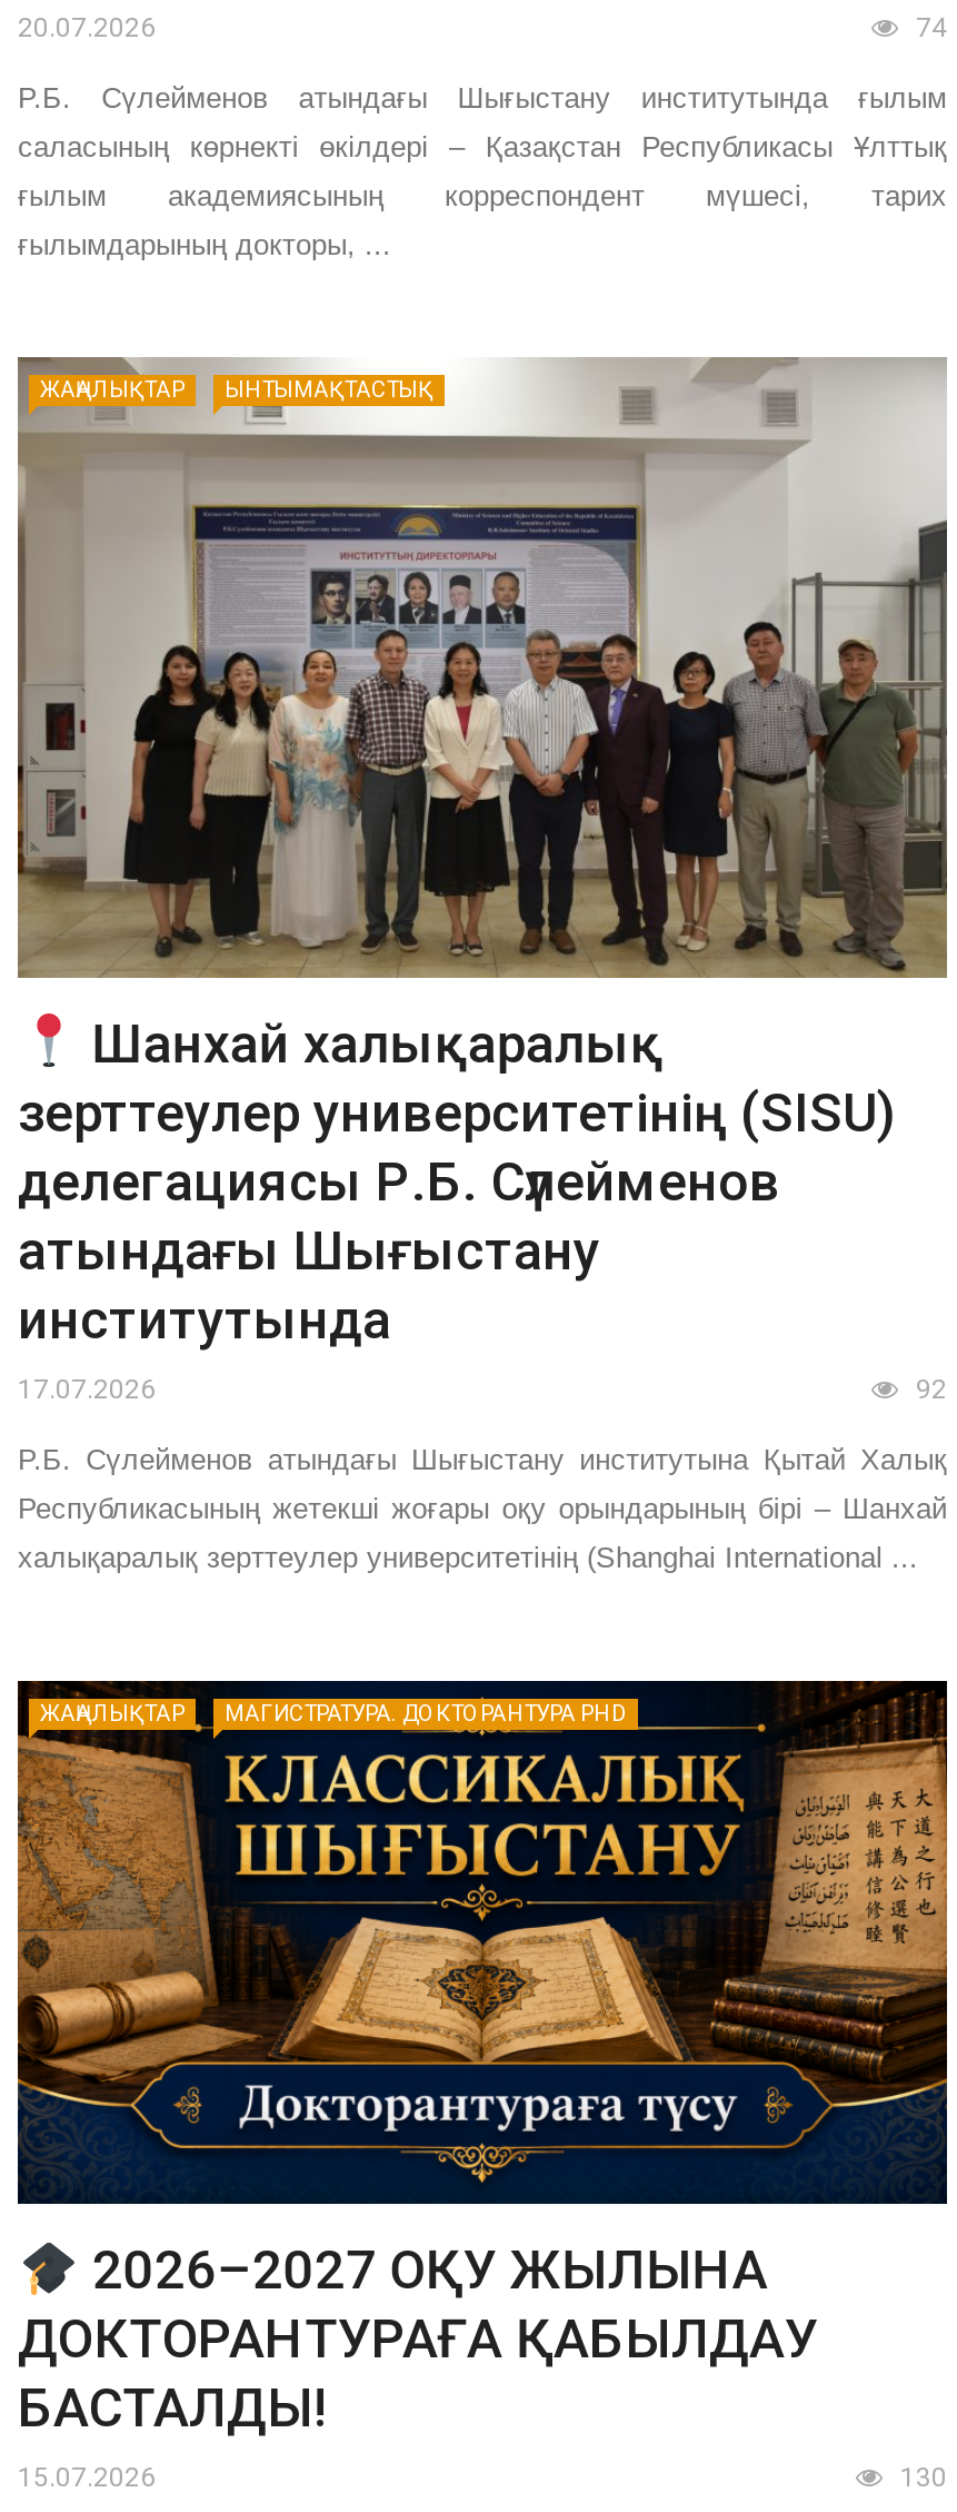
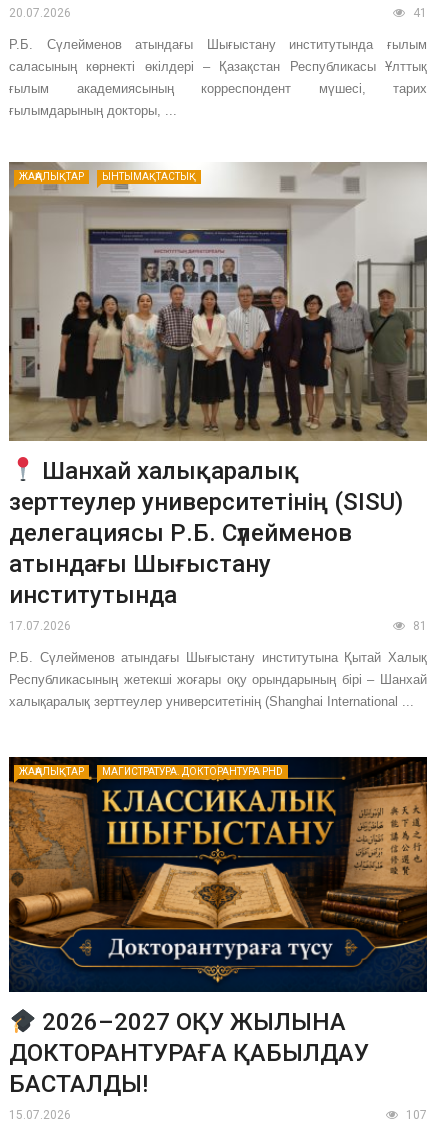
[916,11,947,42] 74 -> [413,6,427,20] 41
[916,1373,947,1404] 92 -> [413,619,427,633] 81
[900,2462,947,2493] 130 -> [406,1108,427,1122] 107

